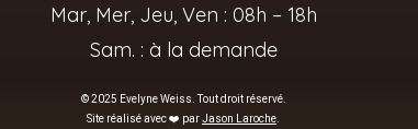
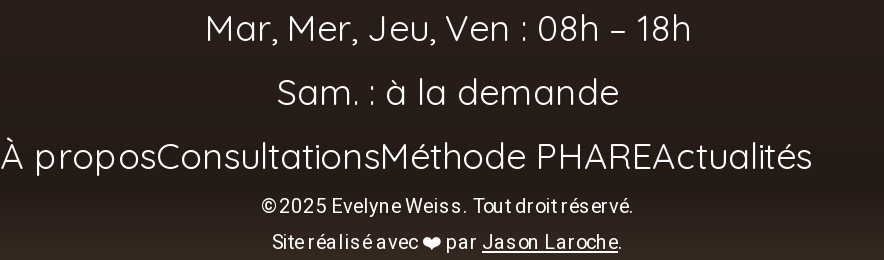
none -> [0,133,812,179] À proposConsultationsMéthode PHAREActualités

